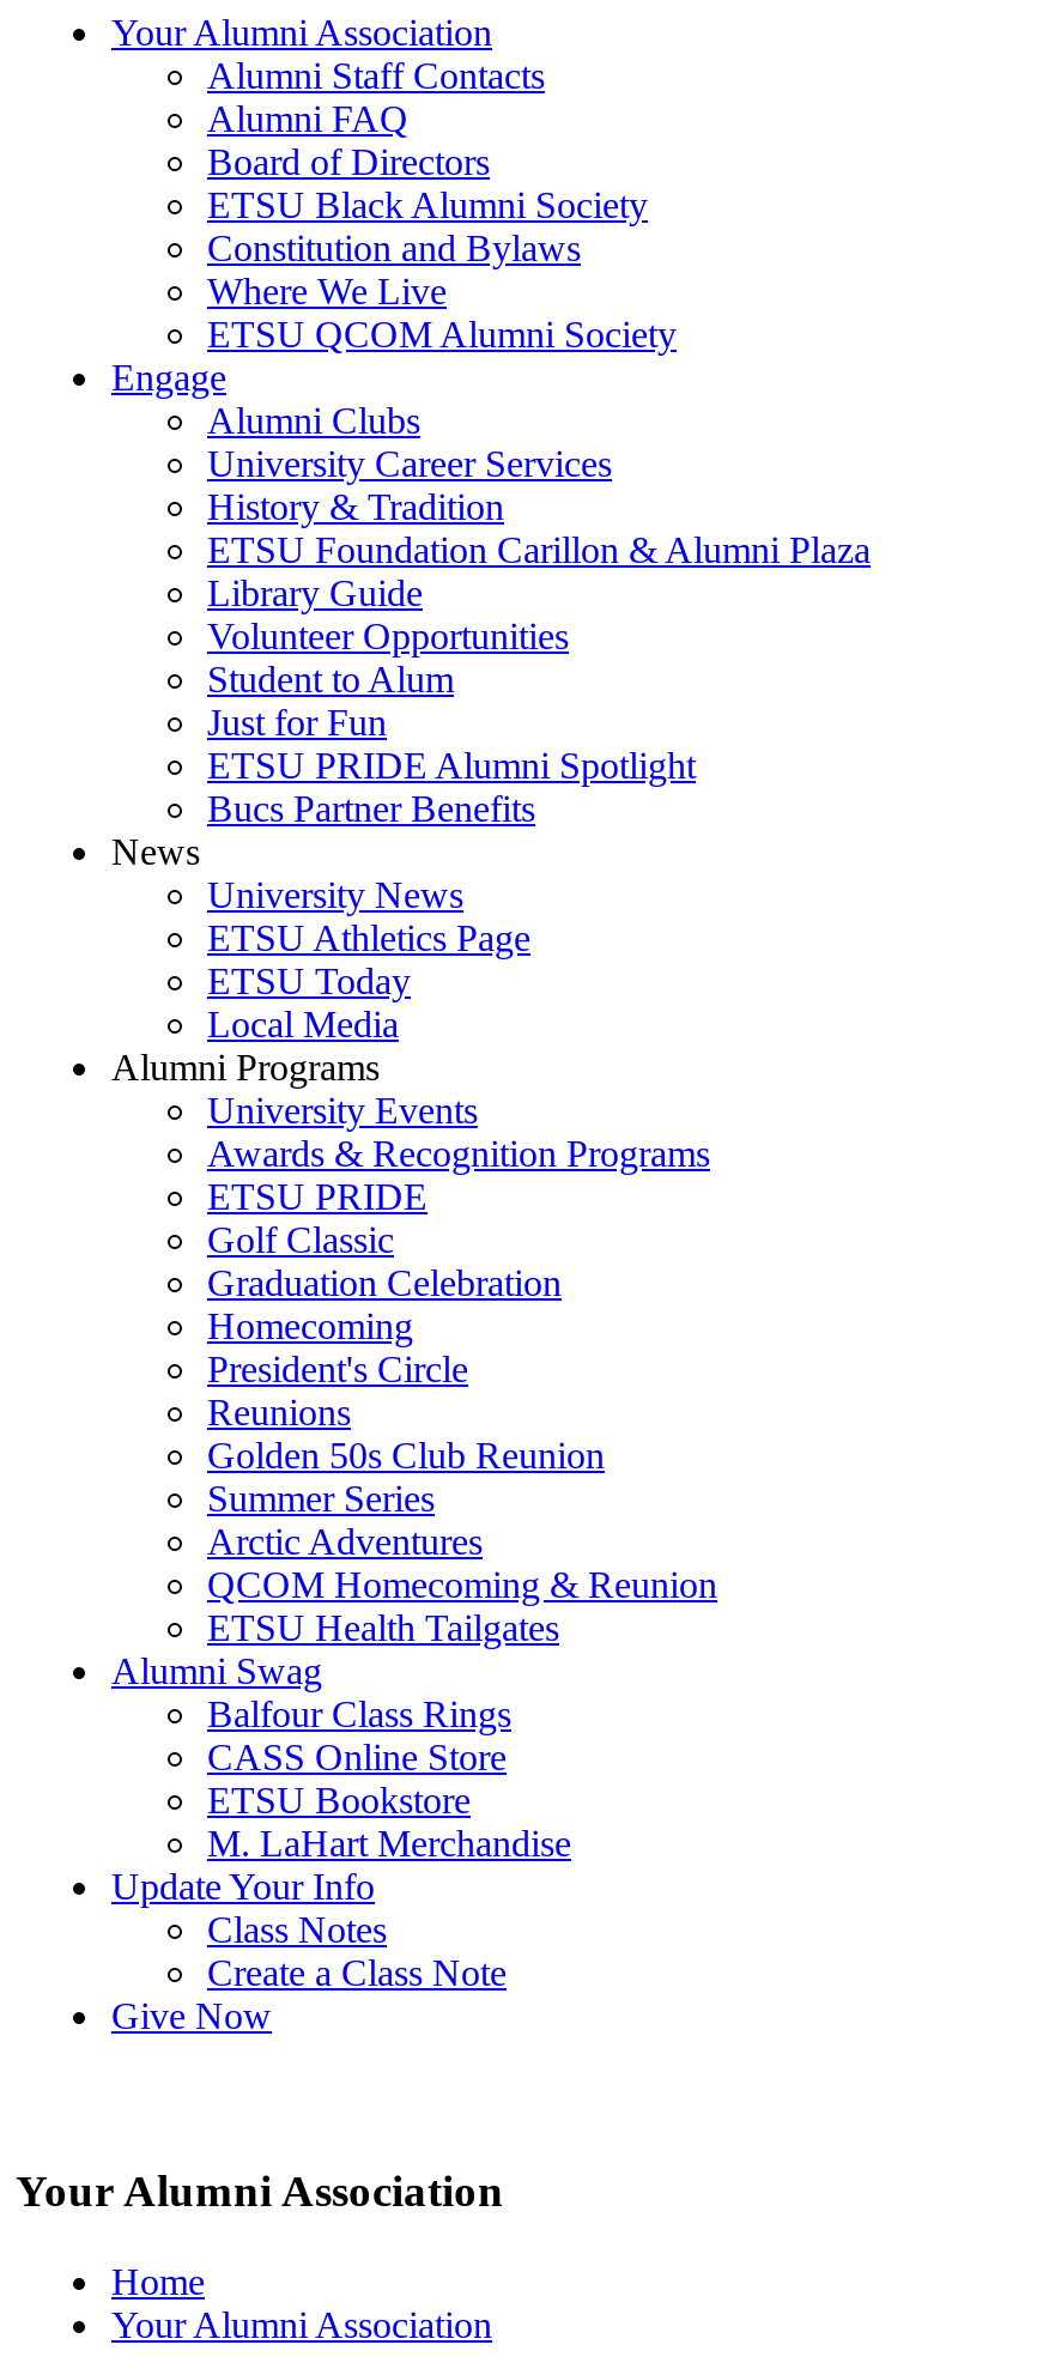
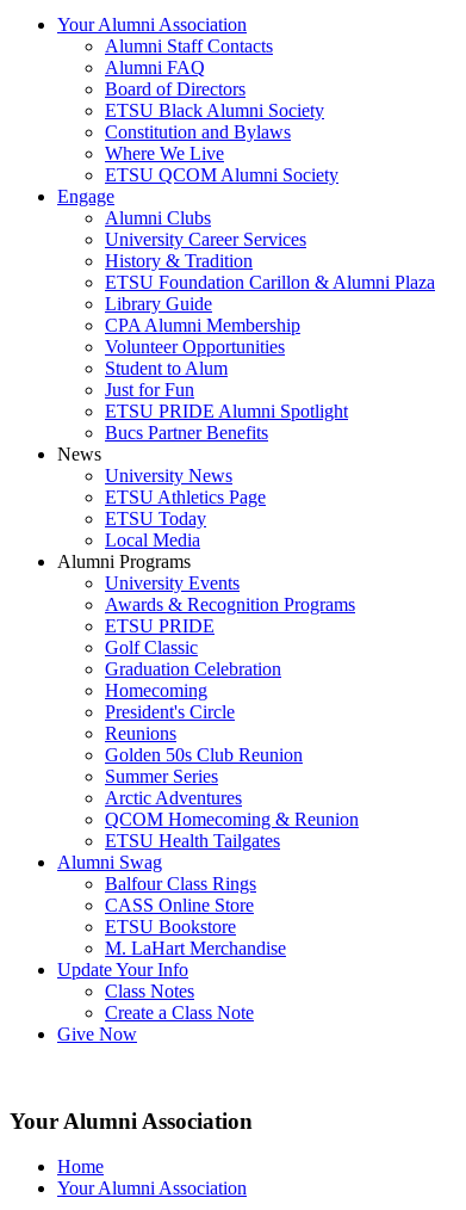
none -> [105,315,300,335] CPA Alumni Membership

